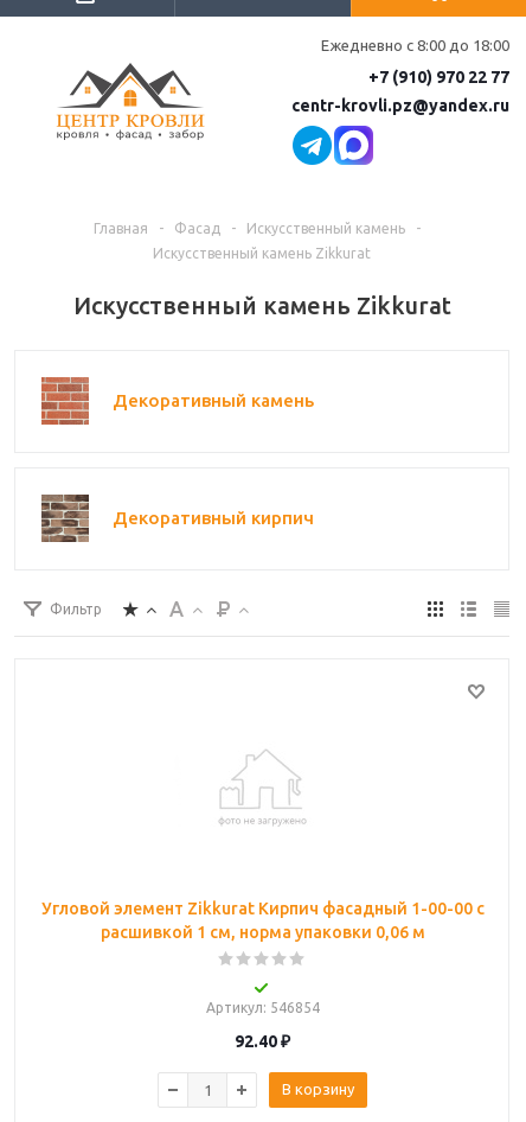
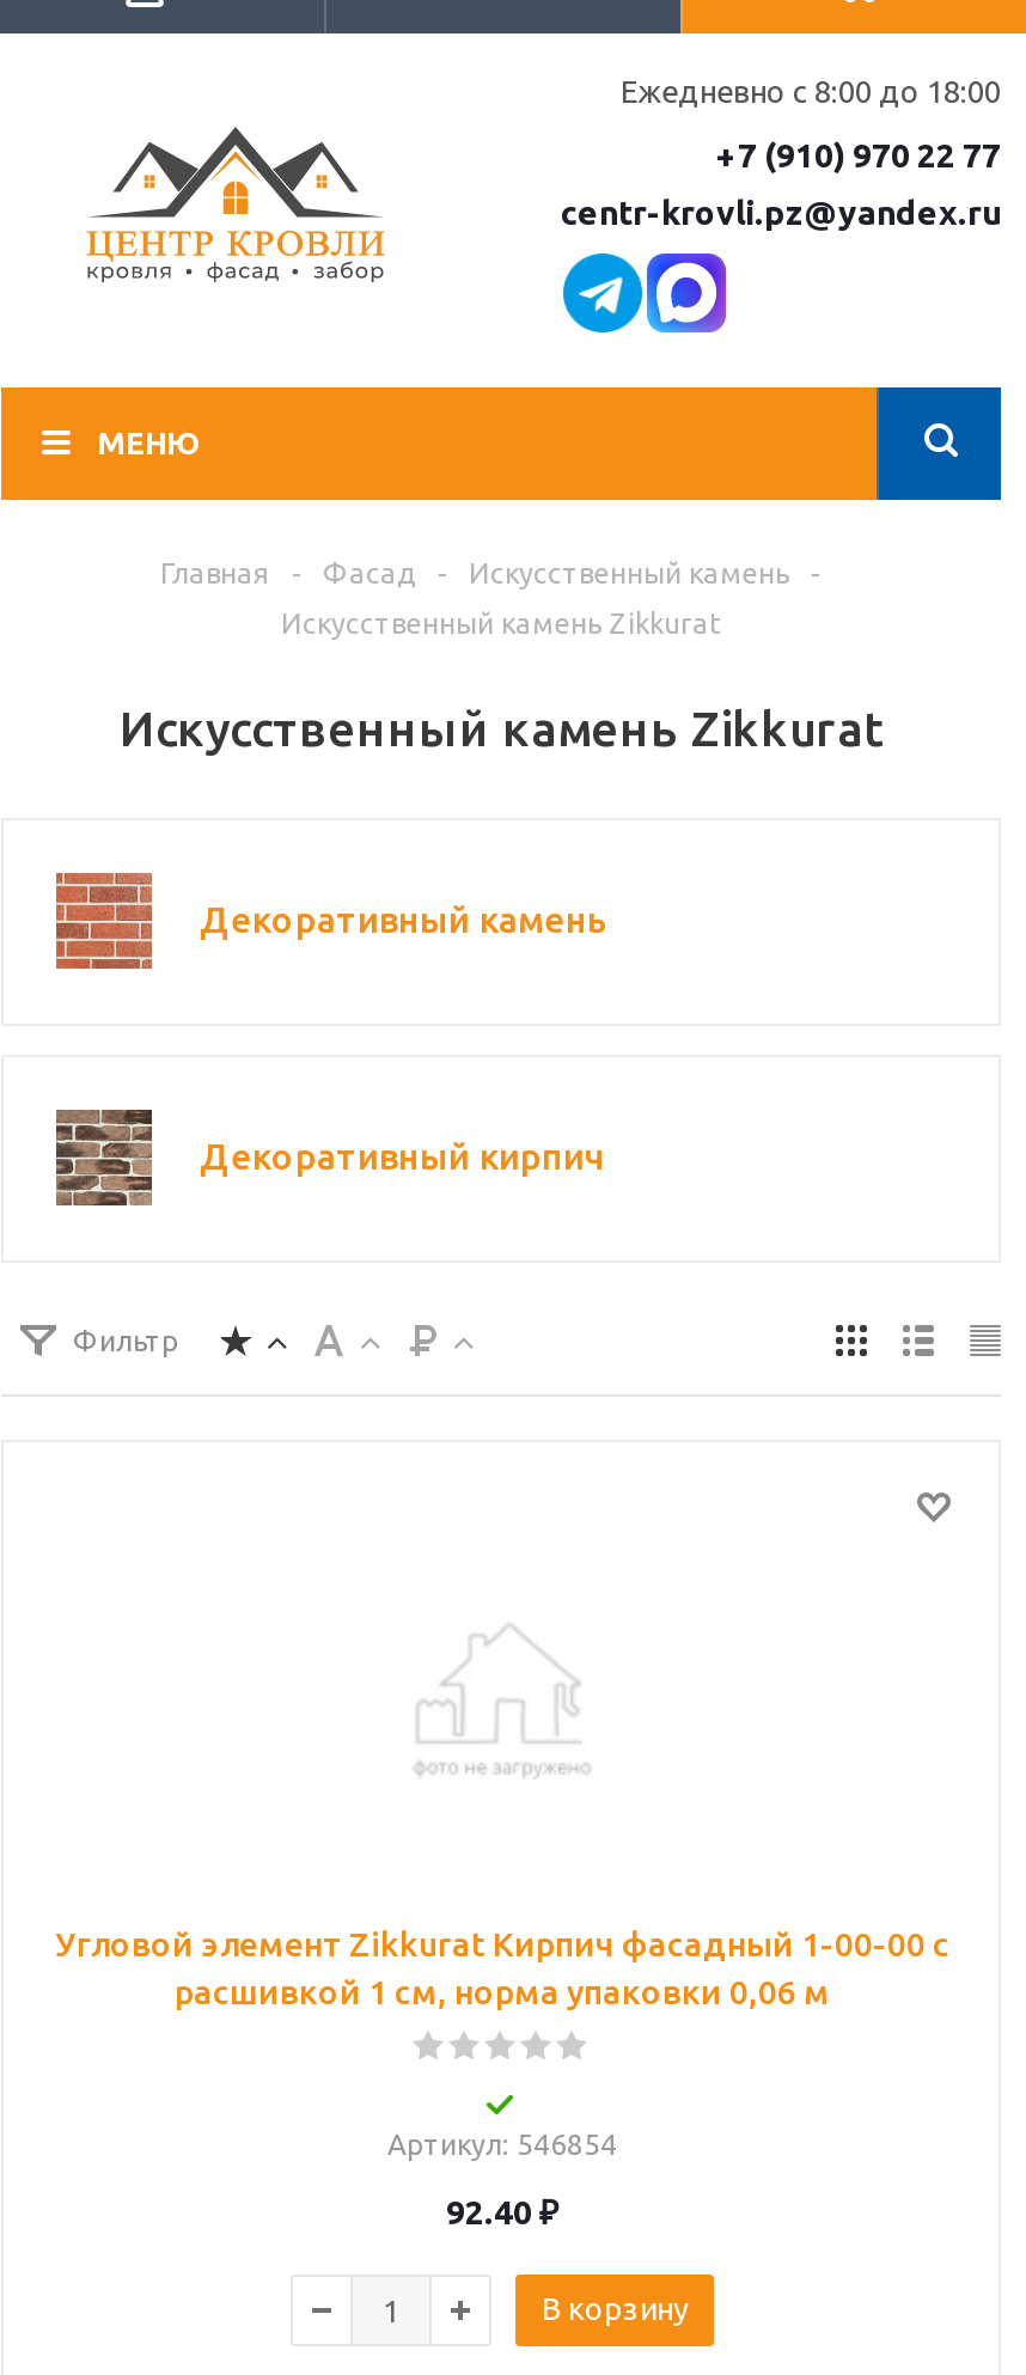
none -> [97,426,200,459] МЕНЮ

